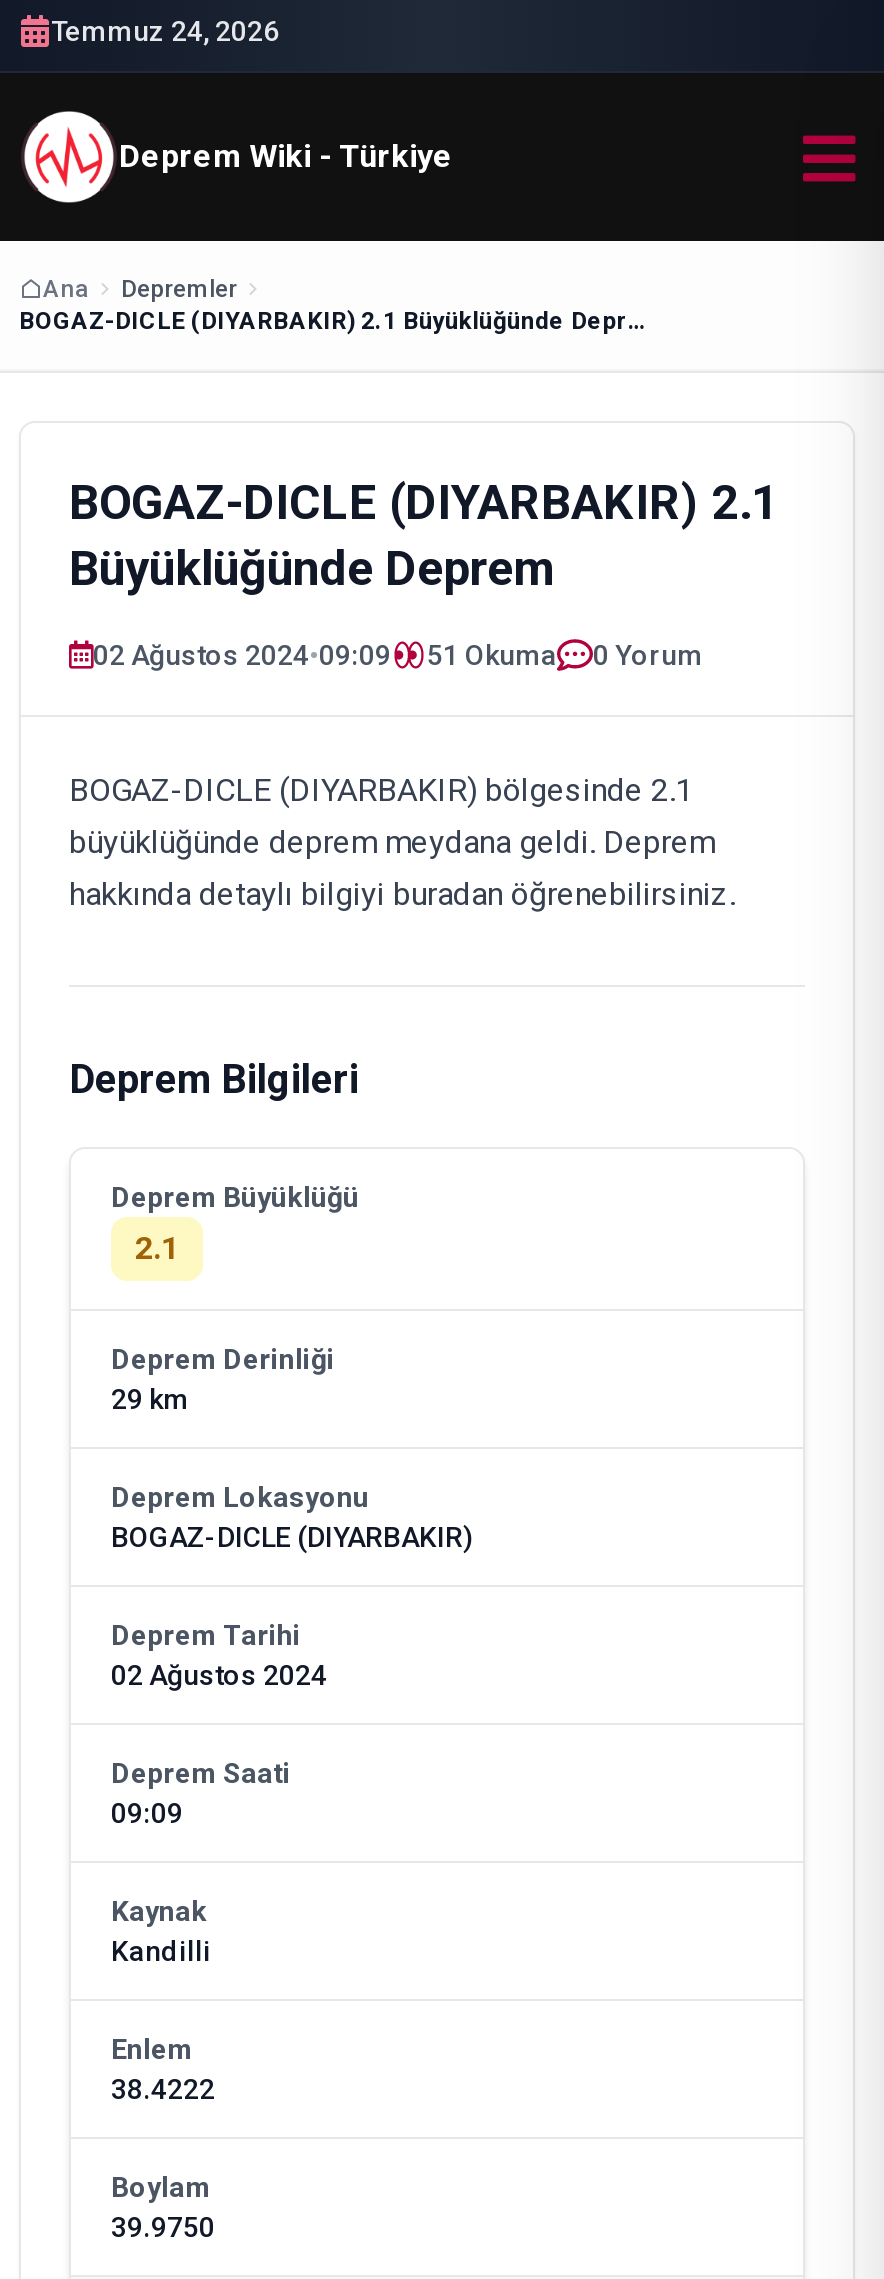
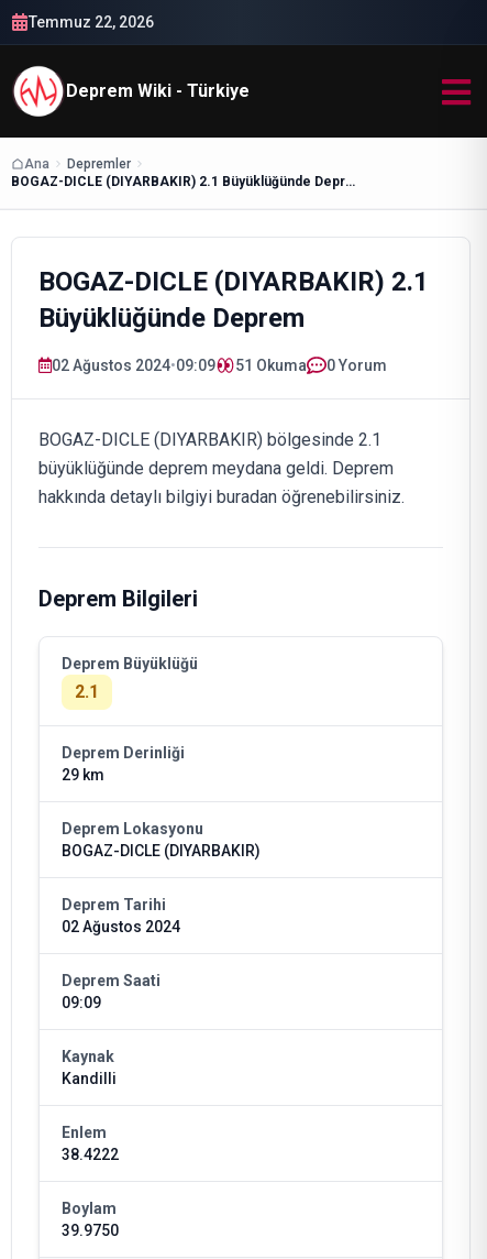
[51,15,279,47] Temmuz 24, 2026 -> [29,13,154,31] Temmuz 22, 2026

